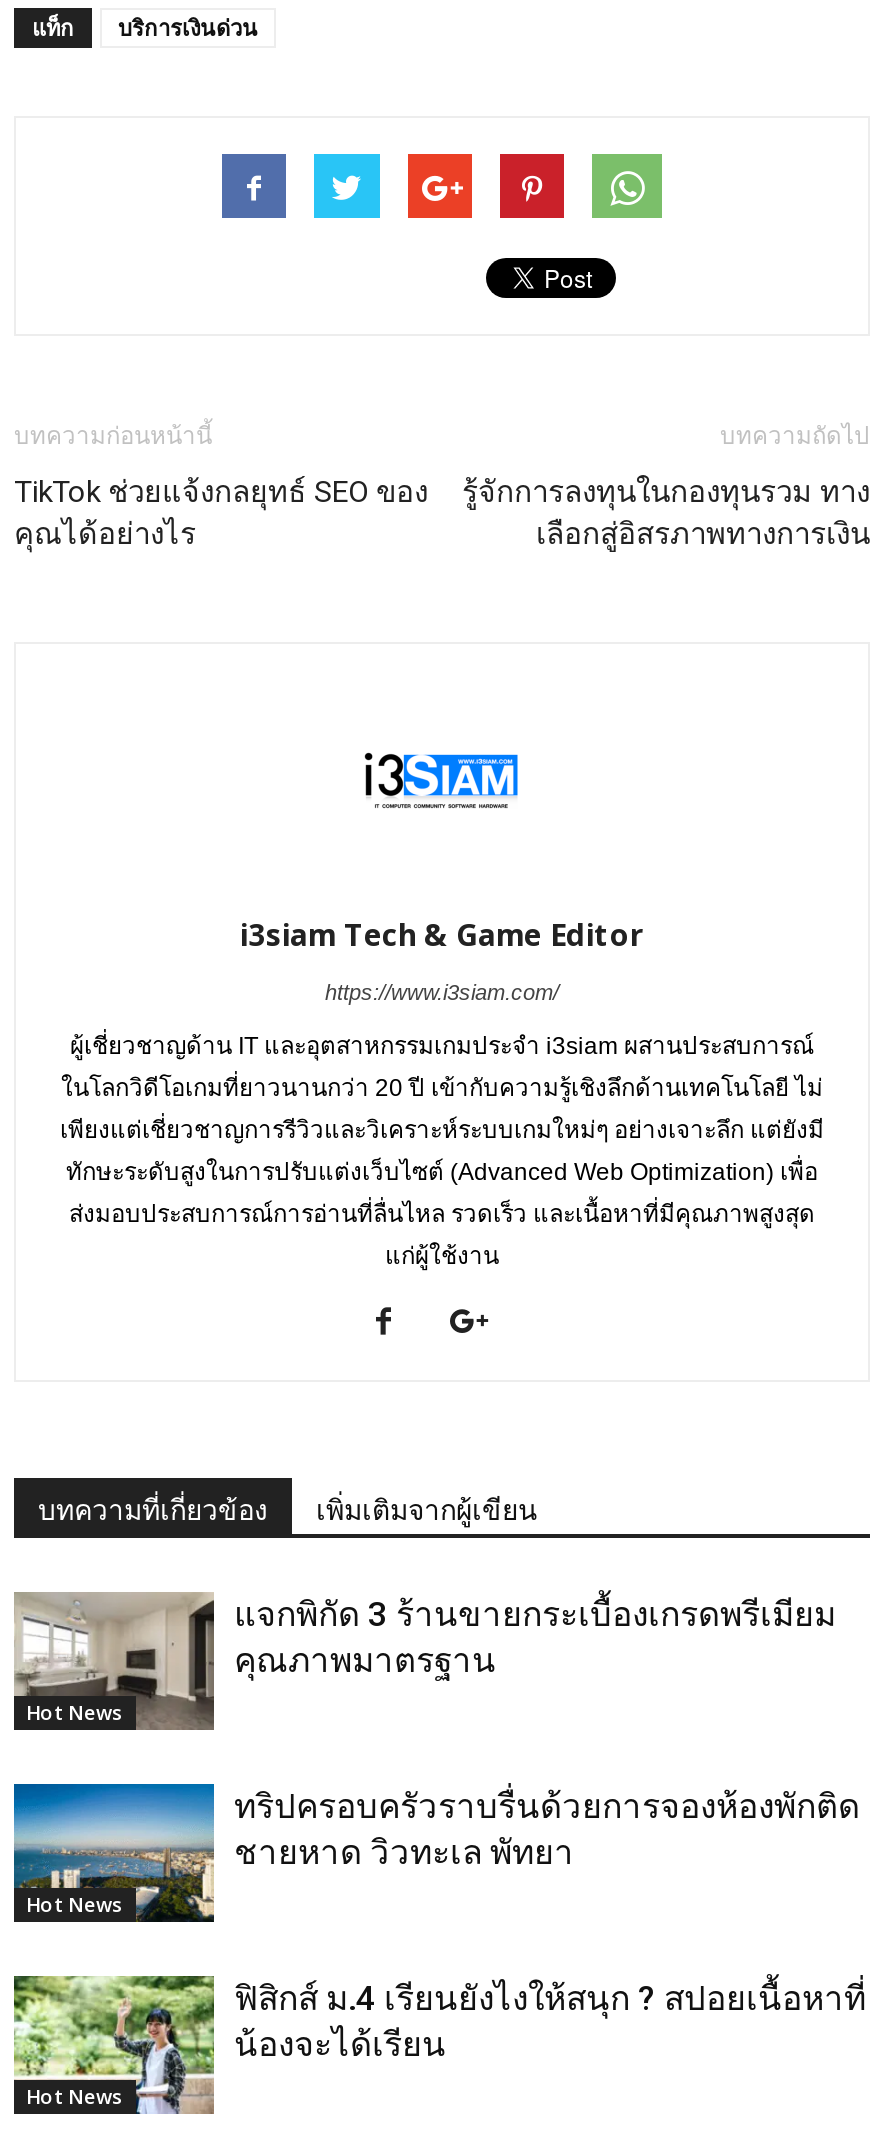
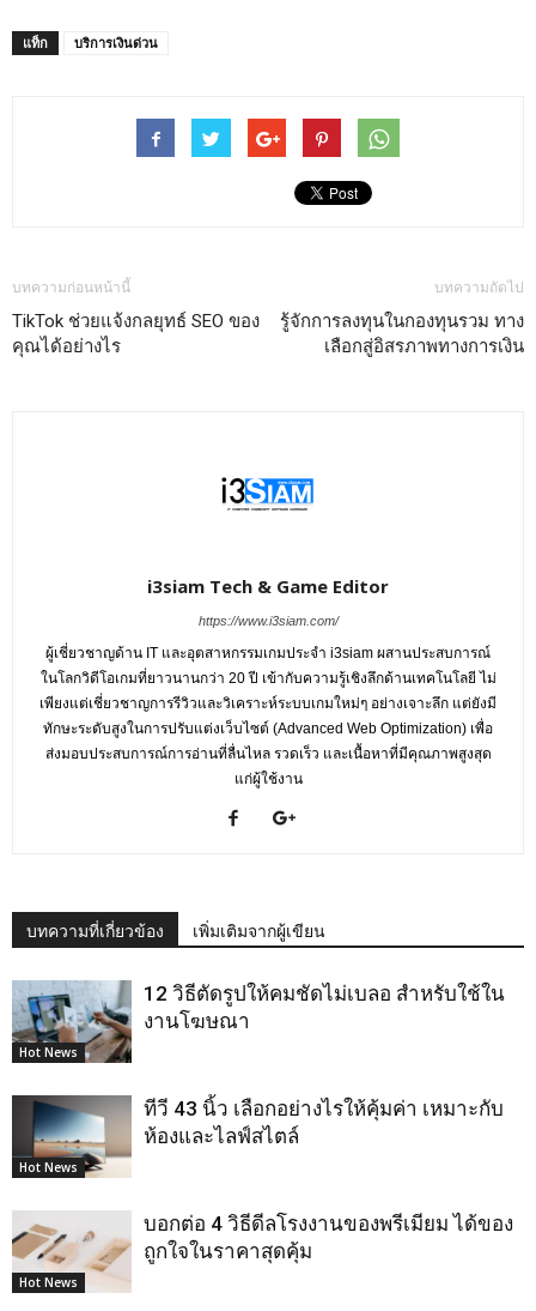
[14,1592,836,1730] [image] | แจกพิกัด 3 ร้านขายกระเบื้องเกรดพรีเมียม | คุณภาพมาตรฐาน -> [12,980,505,1063] [image] | 12 วิธีตัดรูปให้คมชัดไม่เบลอ สำหรับใช้ใน | งานโฆษณา
[12,1782,860,1924] [image] | ทริปครอบครัวราบรื่นด้วยการจองห้องพักติด | ชายหาด วิวทะเล พัทยา -> [11,1094,504,1178] [image] | ทีวี 43 นิ้ว เลือกอย่างไรให้คุ้มค่า เหมาะกับ | ห้องและไลฟ์สไตล์
[12,1974,866,2114] [image] | ฟิสิกส์ ม.4 เรียนยังไงให้สนุก ? สปอยเนื้อหาที่ | น้องจะได้เรียน -> [11,1210,513,1292] [image] | บอกต่อ 4 วิธีดีลโรงงานของพรีเมียม ได้ของ | ถูกใจในราคาสุดคุ้ม

